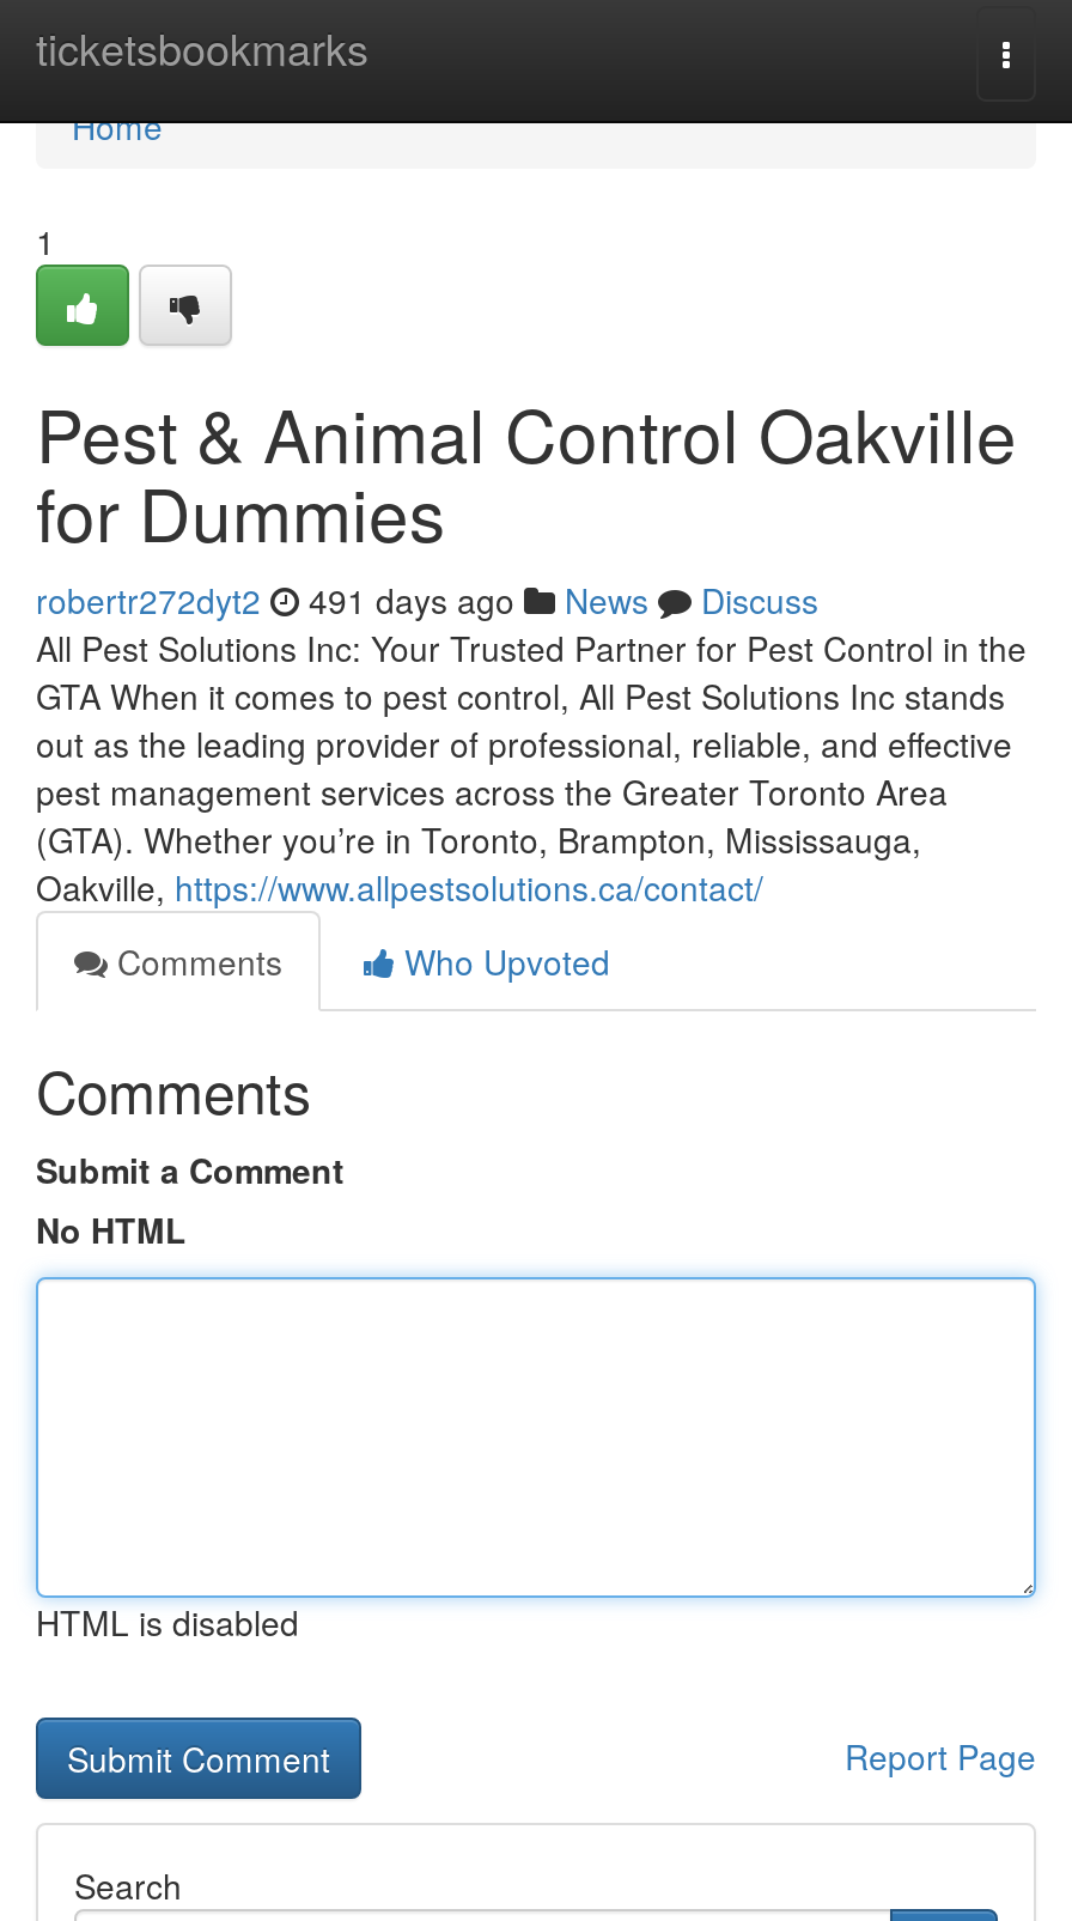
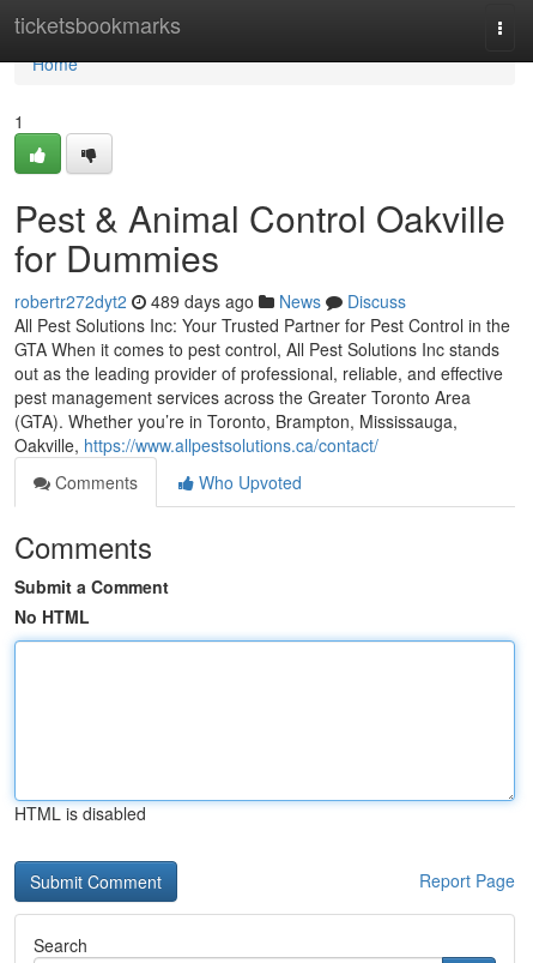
[36,576,818,624] robertr272dyt2 491 days ago News Discuss -> [14,289,406,313] robertr272dyt2 489 days ago News Discuss

